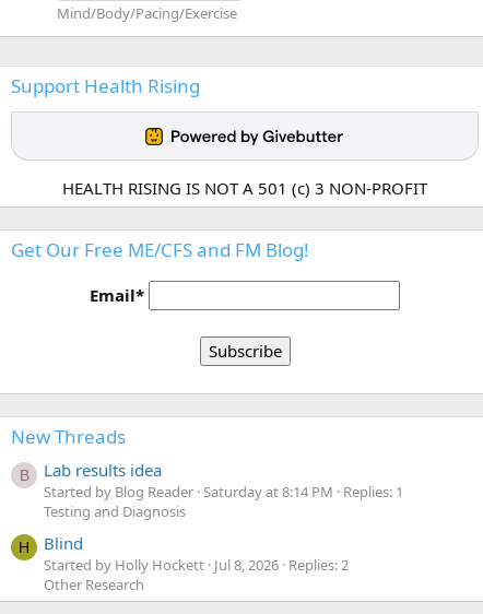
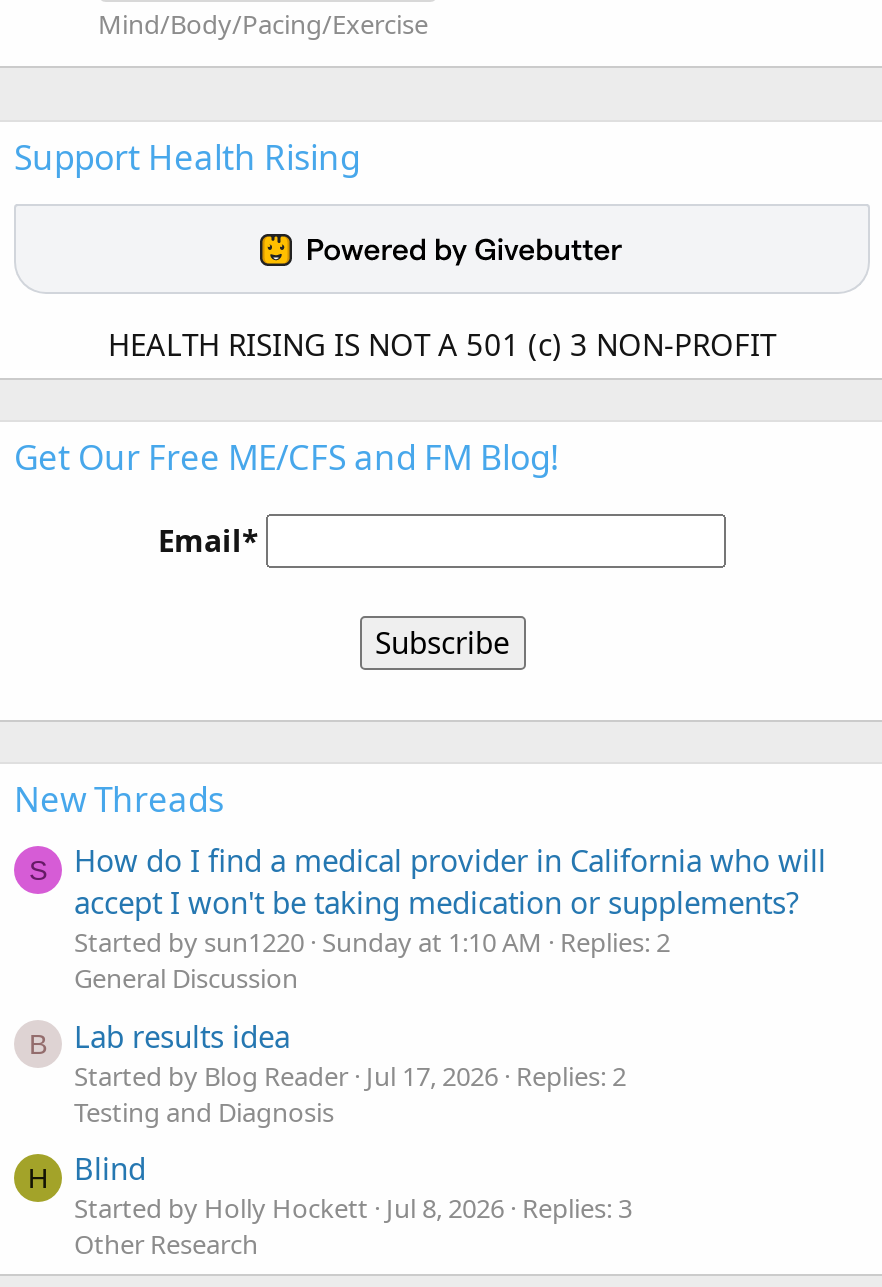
none -> [29,841,826,997] S | How do I find a medical provider in California who will | accept I won't be taking medication or supplements? | Started by sun1220 Sunday at 1:10 AM Replies: 2 | General Discussion
[44,482,403,502] Started by Blog Reader Saturday at 8:14 PM Replies: 1 -> [74,1057,626,1093] Started by Blog Reader Jul 17, 2026 Replies: 2
[44,555,349,574] Started by Holly Hockett Jul 8, 2026 Replies: 2 -> [74,1190,632,1226] Started by Holly Hockett Jul 8, 2026 Replies: 3

